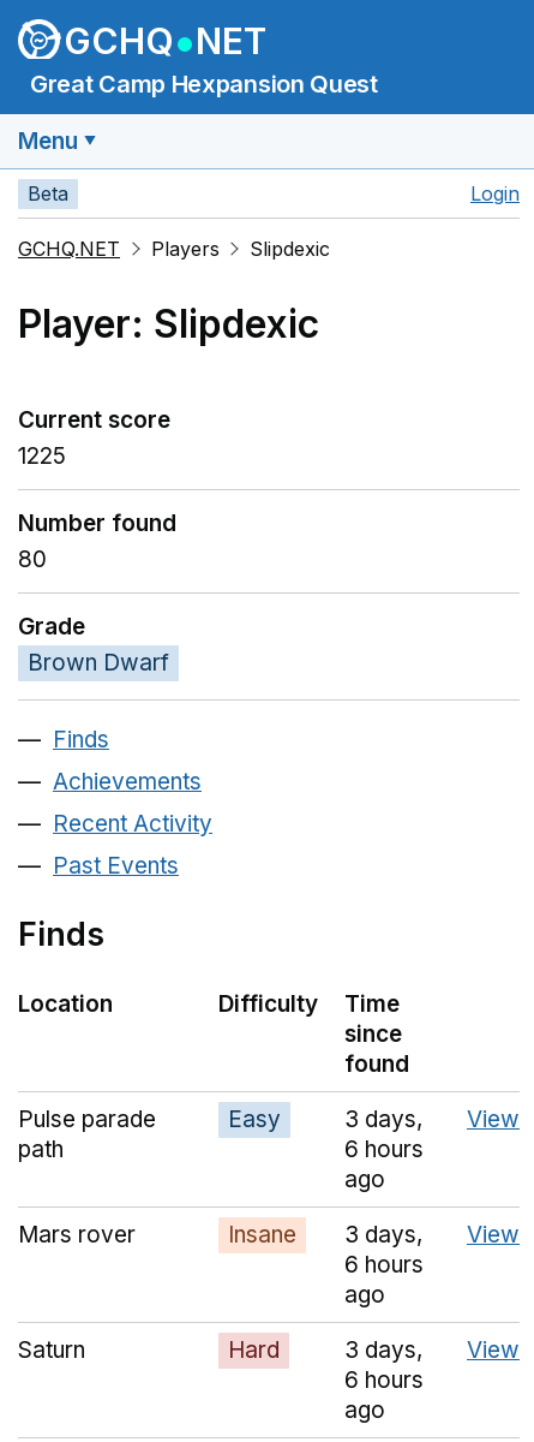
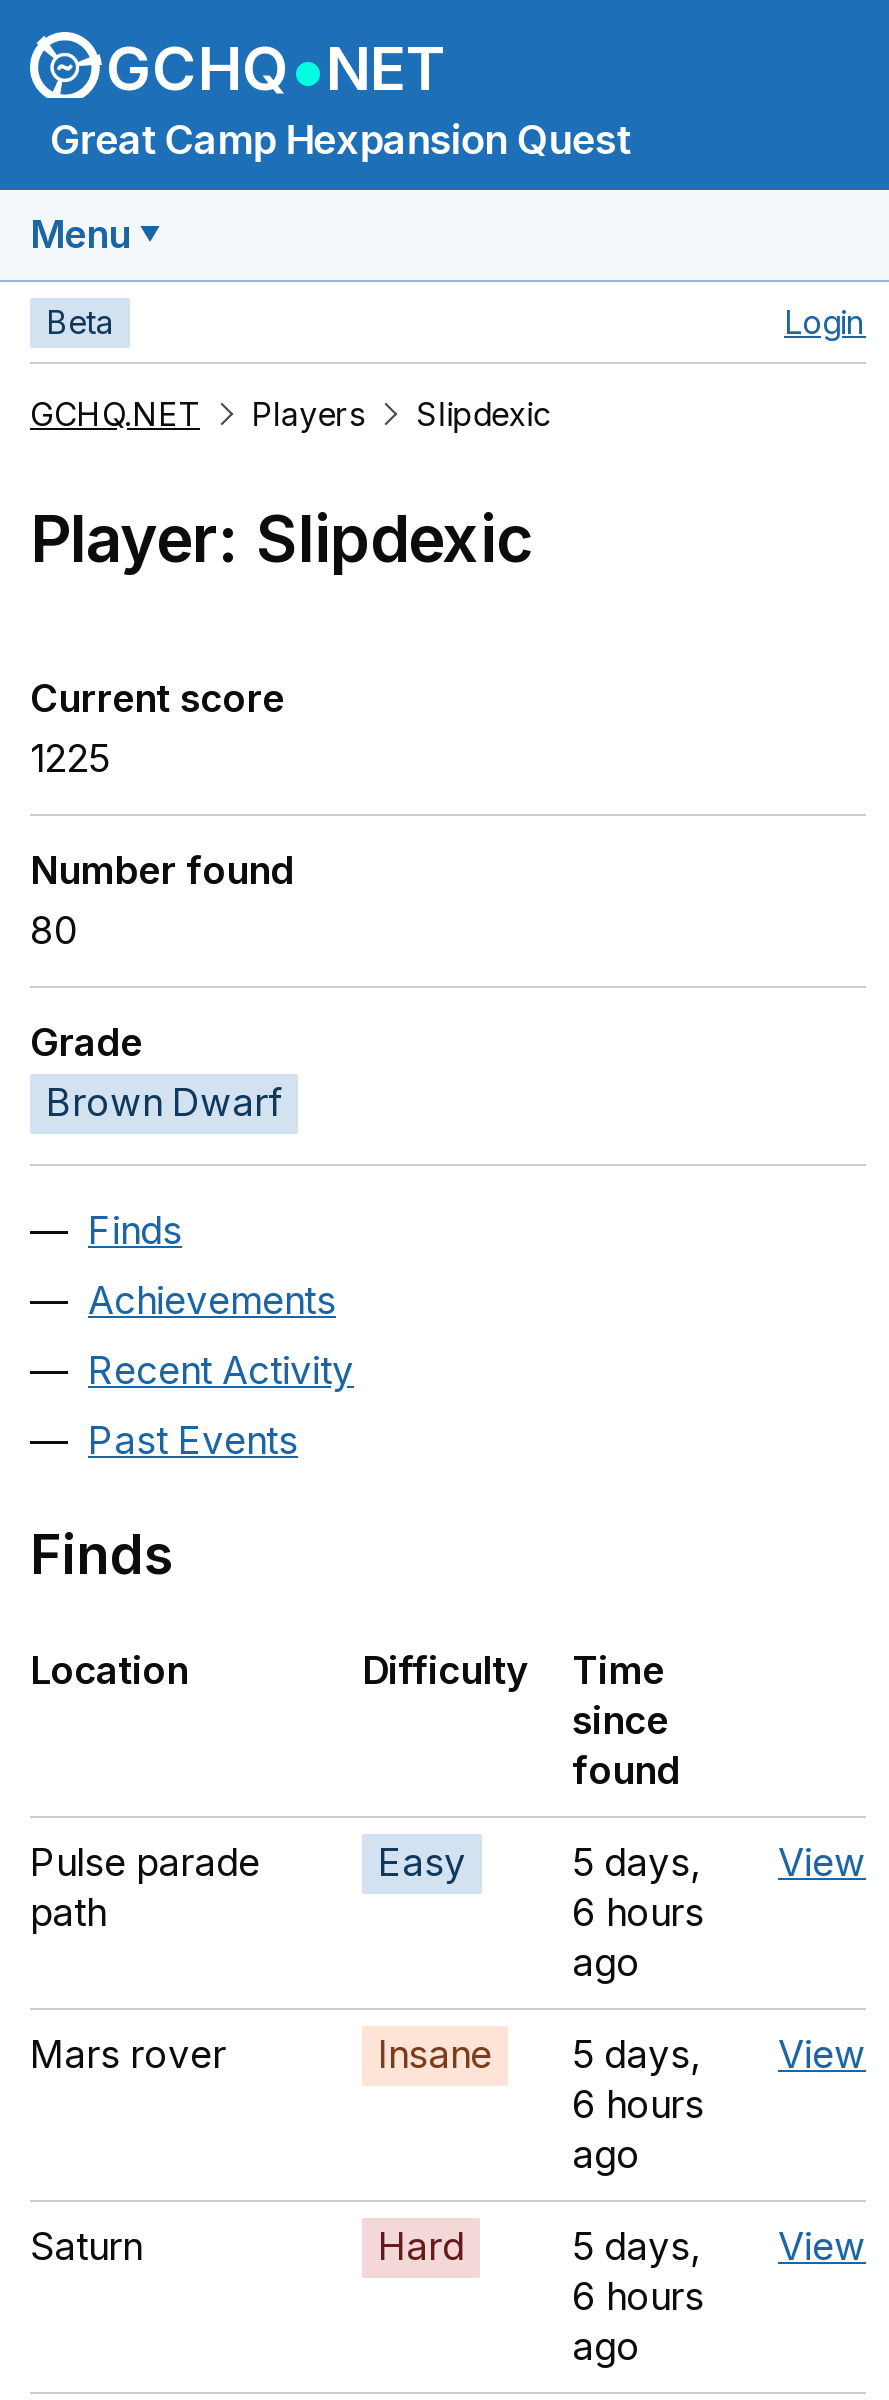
[344,1105,520,1133] 3 days, View -> [572,1839,866,1885] 5 days, View
[228,1220,520,1248] Insane 3 days, View -> [378,2031,866,2077] Insane 5 days, View
[344,1336,520,1363] 3 days, View -> [572,2223,866,2269] 5 days, View

